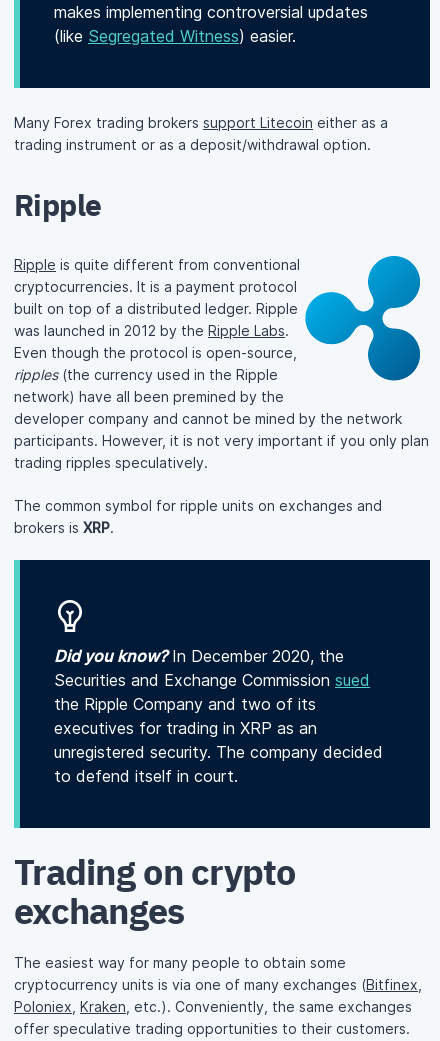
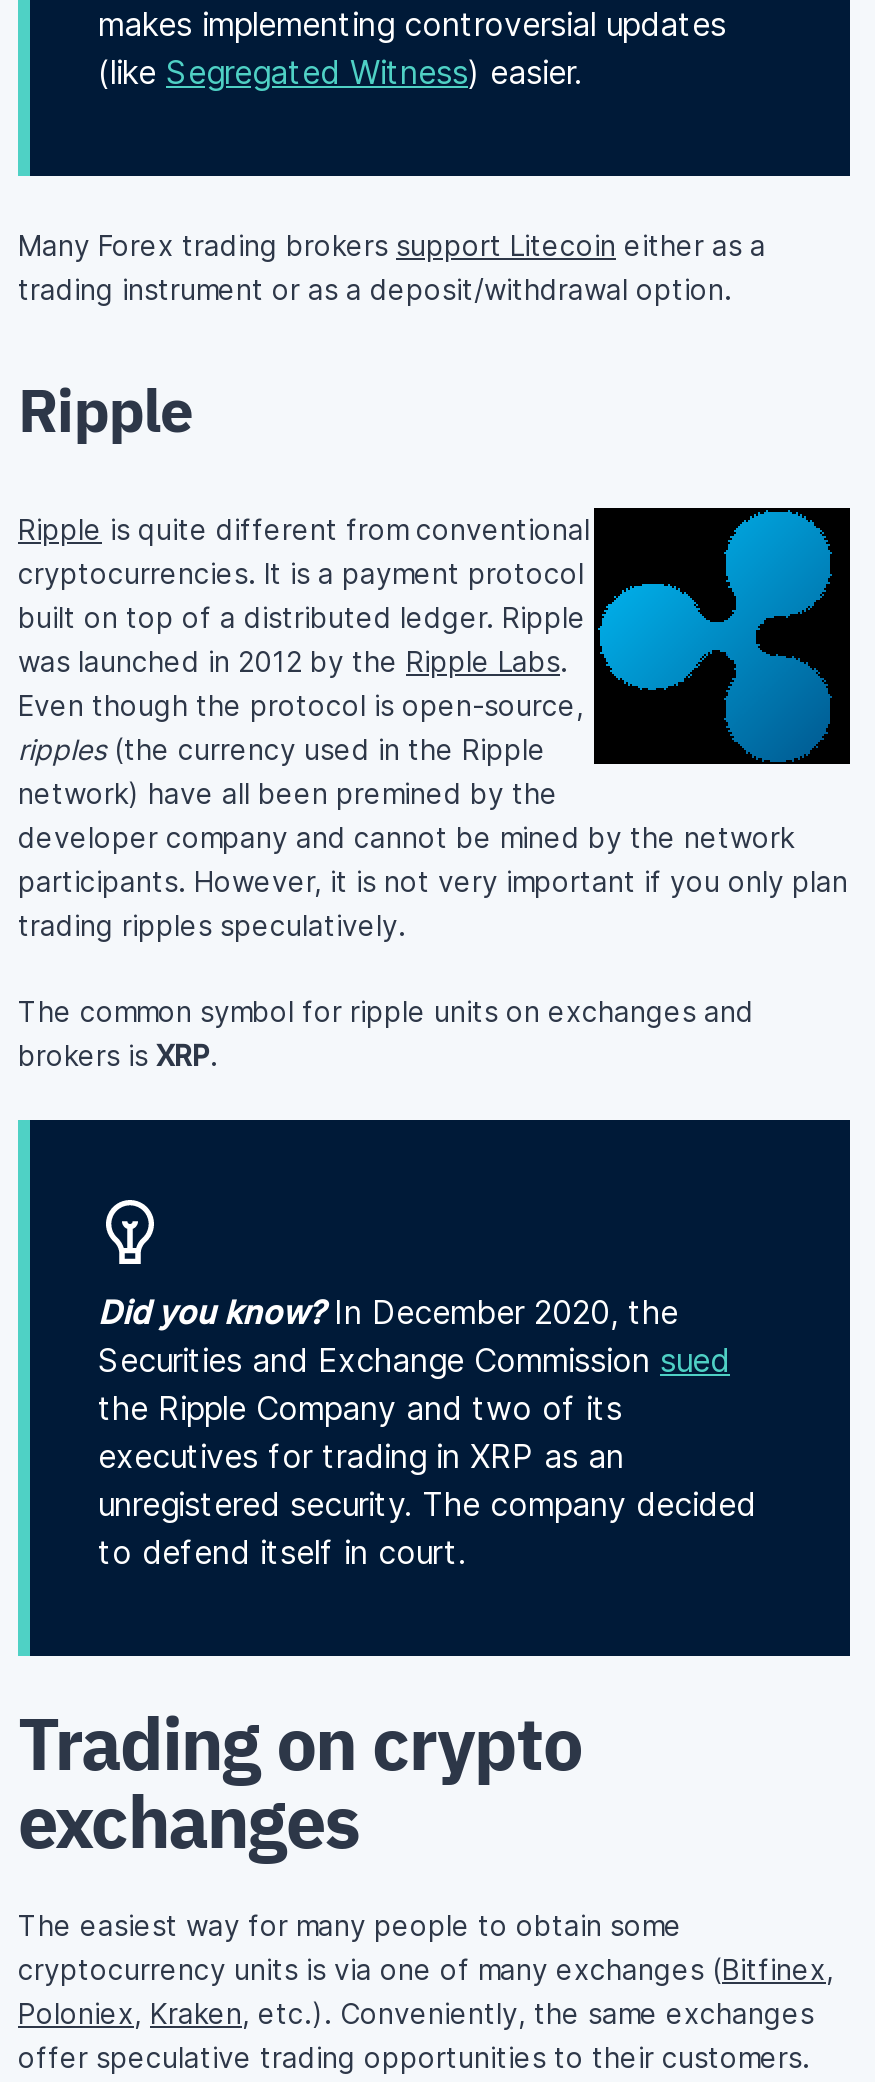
[302,254,430,382] [image] -> [592,506,852,766] [image]

